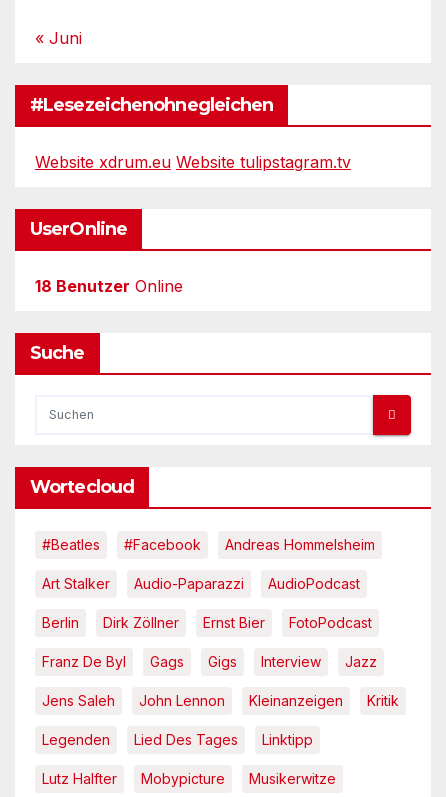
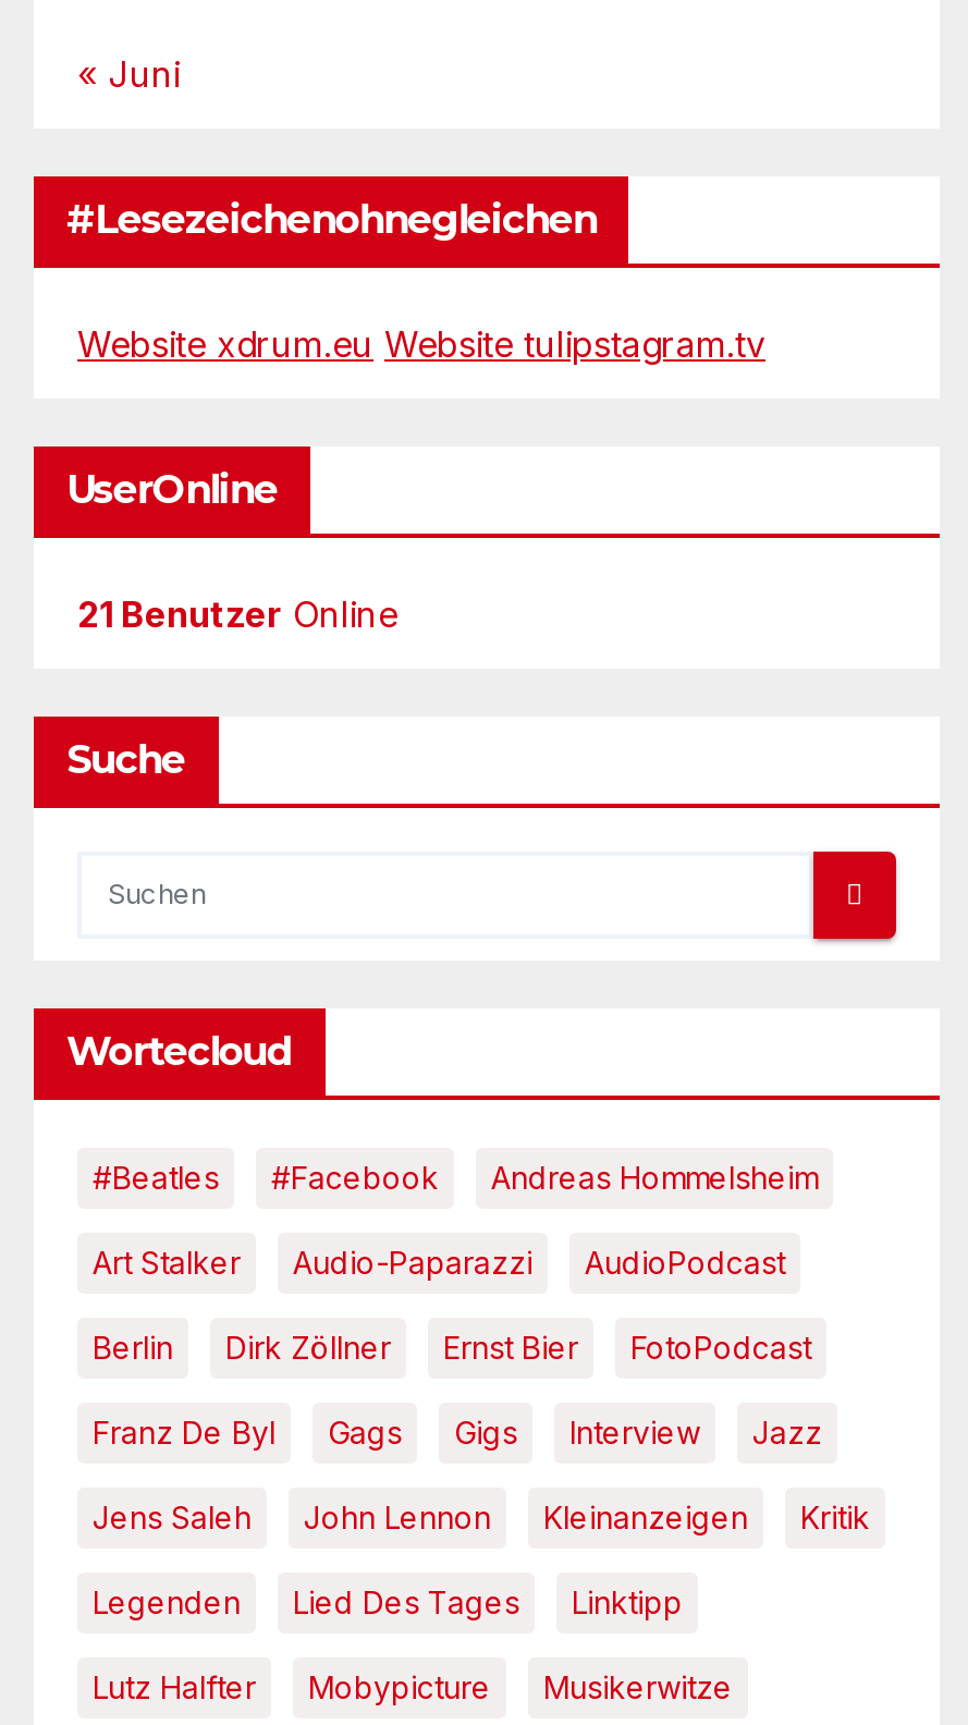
[35,276,183,296] 18 Benutzer Online -> [77,592,397,636] 21 Benutzer Online

